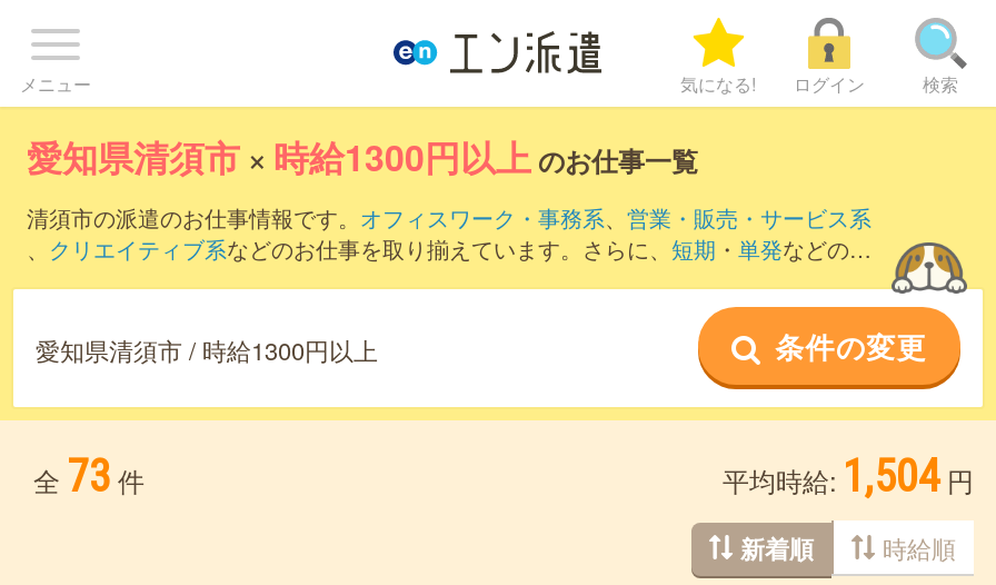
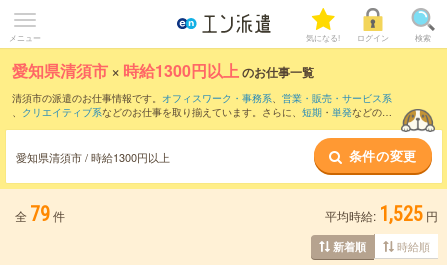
[33,449,145,503] 全 73 件 -> [15,202,65,226] 全 79 件
[723,449,974,503] 平均時給: 1,504 円 -> [325,202,438,226] 平均時給: 1,525 円

